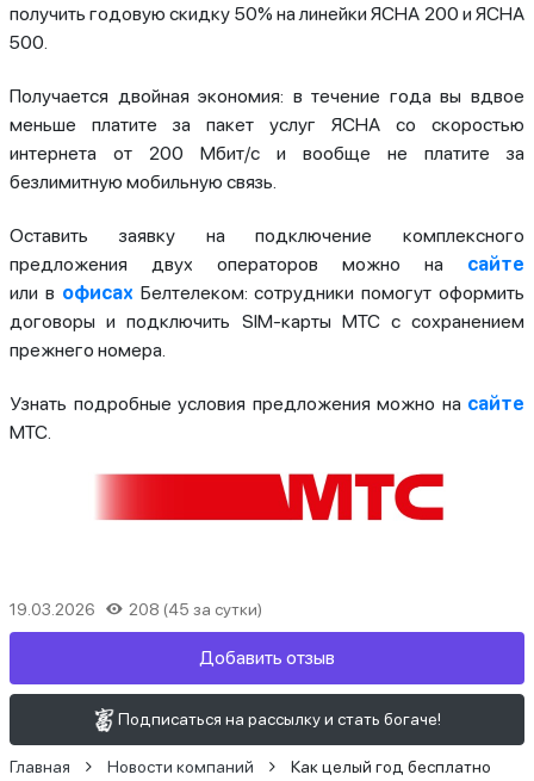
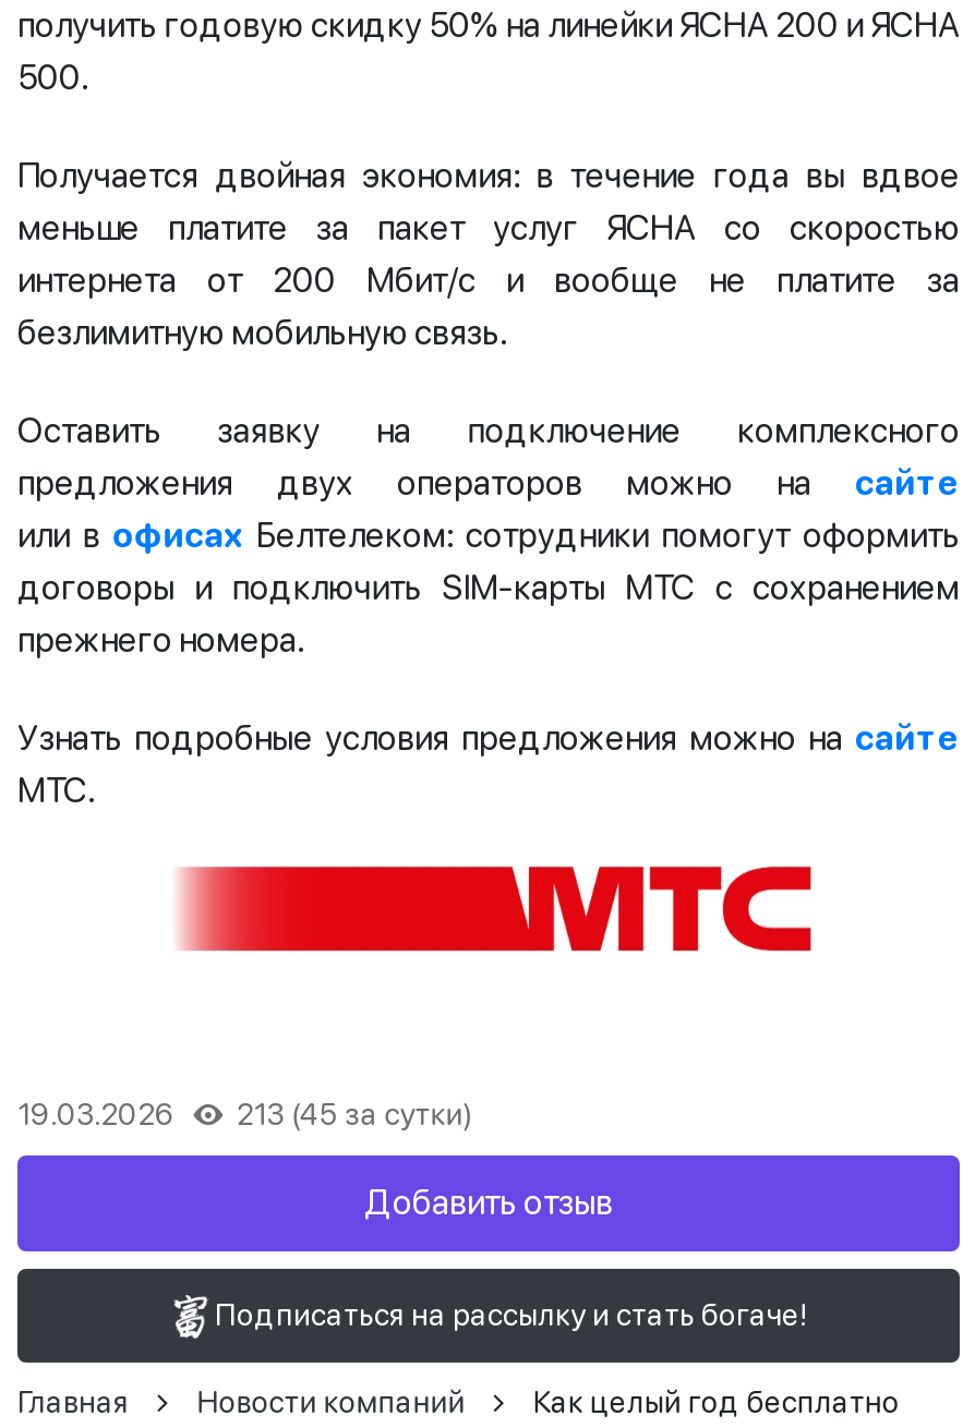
[10,599,262,618] 19.03.2026 208 (45 за сутки) -> [17,1096,472,1131] 19.03.2026 213 (45 за сутки)

